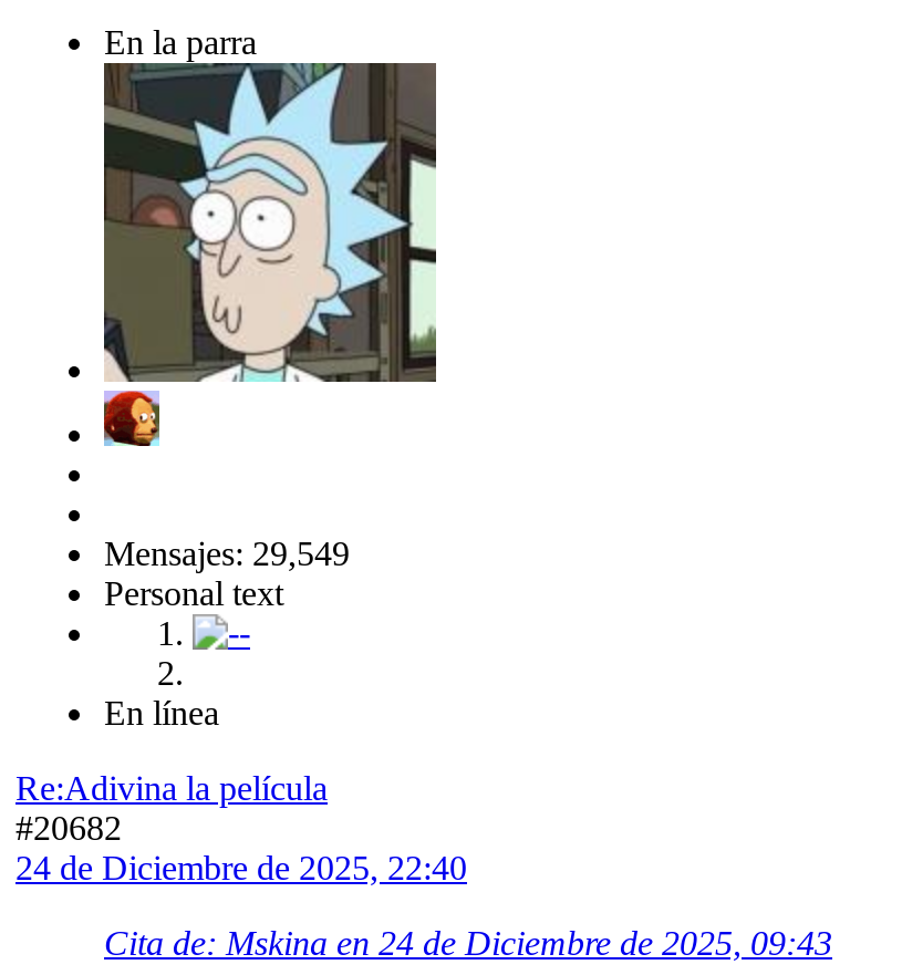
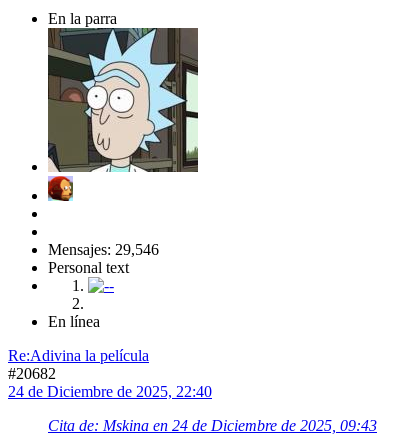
[104,535,350,573] Mensajes: 29,549 -> [48,241,159,258] Mensajes: 29,546

